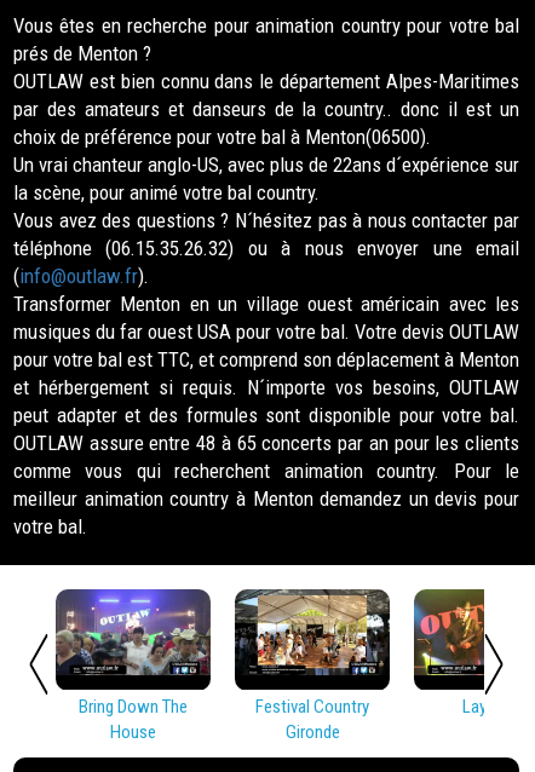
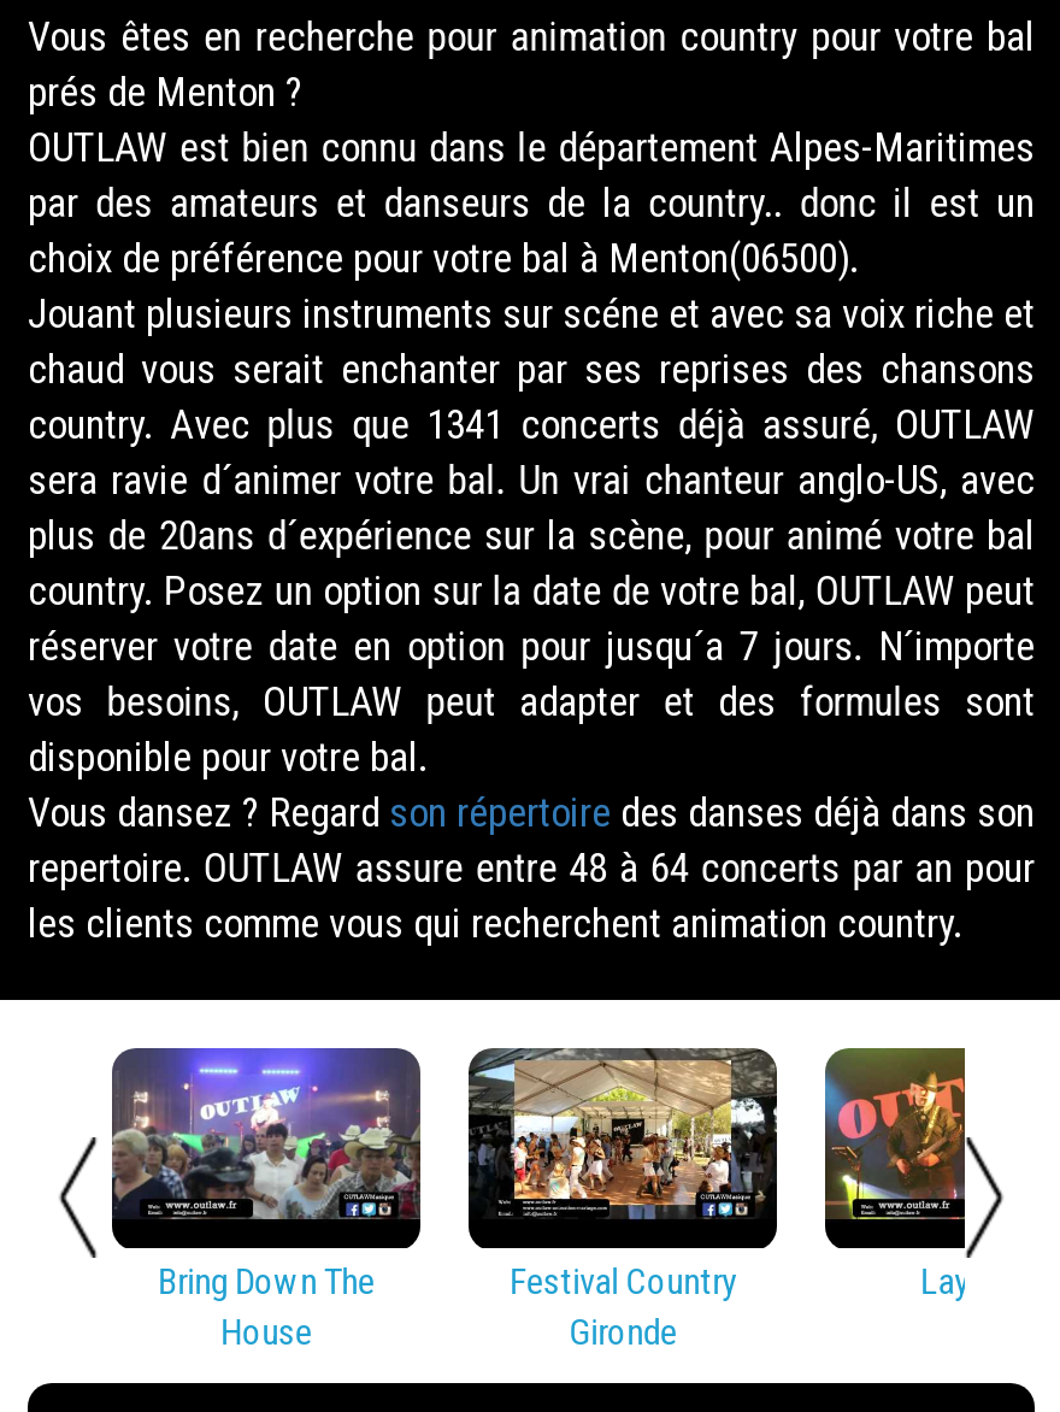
[13,152,519,538] Un vrai chanteur anglo-US, avec plus de 22ans d´expérience sur | la scène, pour animé votre bal country. | Vous avez des questions ? N´hésitez pas à nous contacter par | téléphone (06.15.35.26.32) ou à nous envoyer une email | (info@outlaw.fr). | Transformer Menton en un village ouest américain avec les | musiques du far ouest USA pour votre bal. Votre devis OUTLAW | pour votre bal est TTC, et comprend son déplacement à Menton | et hérbergement si requis. N´importe vos besoins, OUTLAW | peut adapter et des formules sont disponible pour votre bal. | OUTLAW assure entre 48 à 65 concerts par an pour les clients | comme vous qui recherchent animation country. Pour le | meilleur animation country à Menton demandez un devis pour | votre bal. -> [28,289,1035,947] Jouant plusieurs instruments sur scéne et avec sa voix riche et | chaud vous serait enchanter par ses reprises des chansons | country. Avec plus que 1341 concerts déjà assuré, OUTLAW | sera ravie d´animer votre bal. Un vrai chanteur anglo-US, avec | plus de 20ans d´expérience sur la scène, pour animé votre bal | country. Posez un option sur la date de votre bal, OUTLAW peut | réserver votre date en option pour jusqu´a 7 jours. N´importe | vos besoins, OUTLAW peut adapter et des formules sont | disponible pour votre bal. | Vous dansez ? Regard son répertoire des danses déjà dans son | repertoire. OUTLAW assure entre 48 à 64 concerts par an pour | les clients comme vous qui recherchent animation country.

